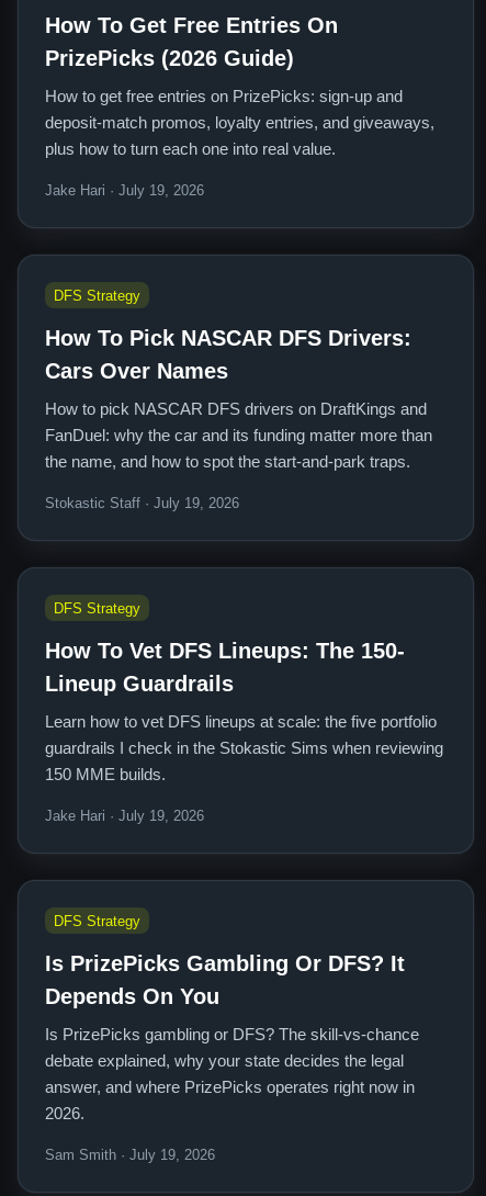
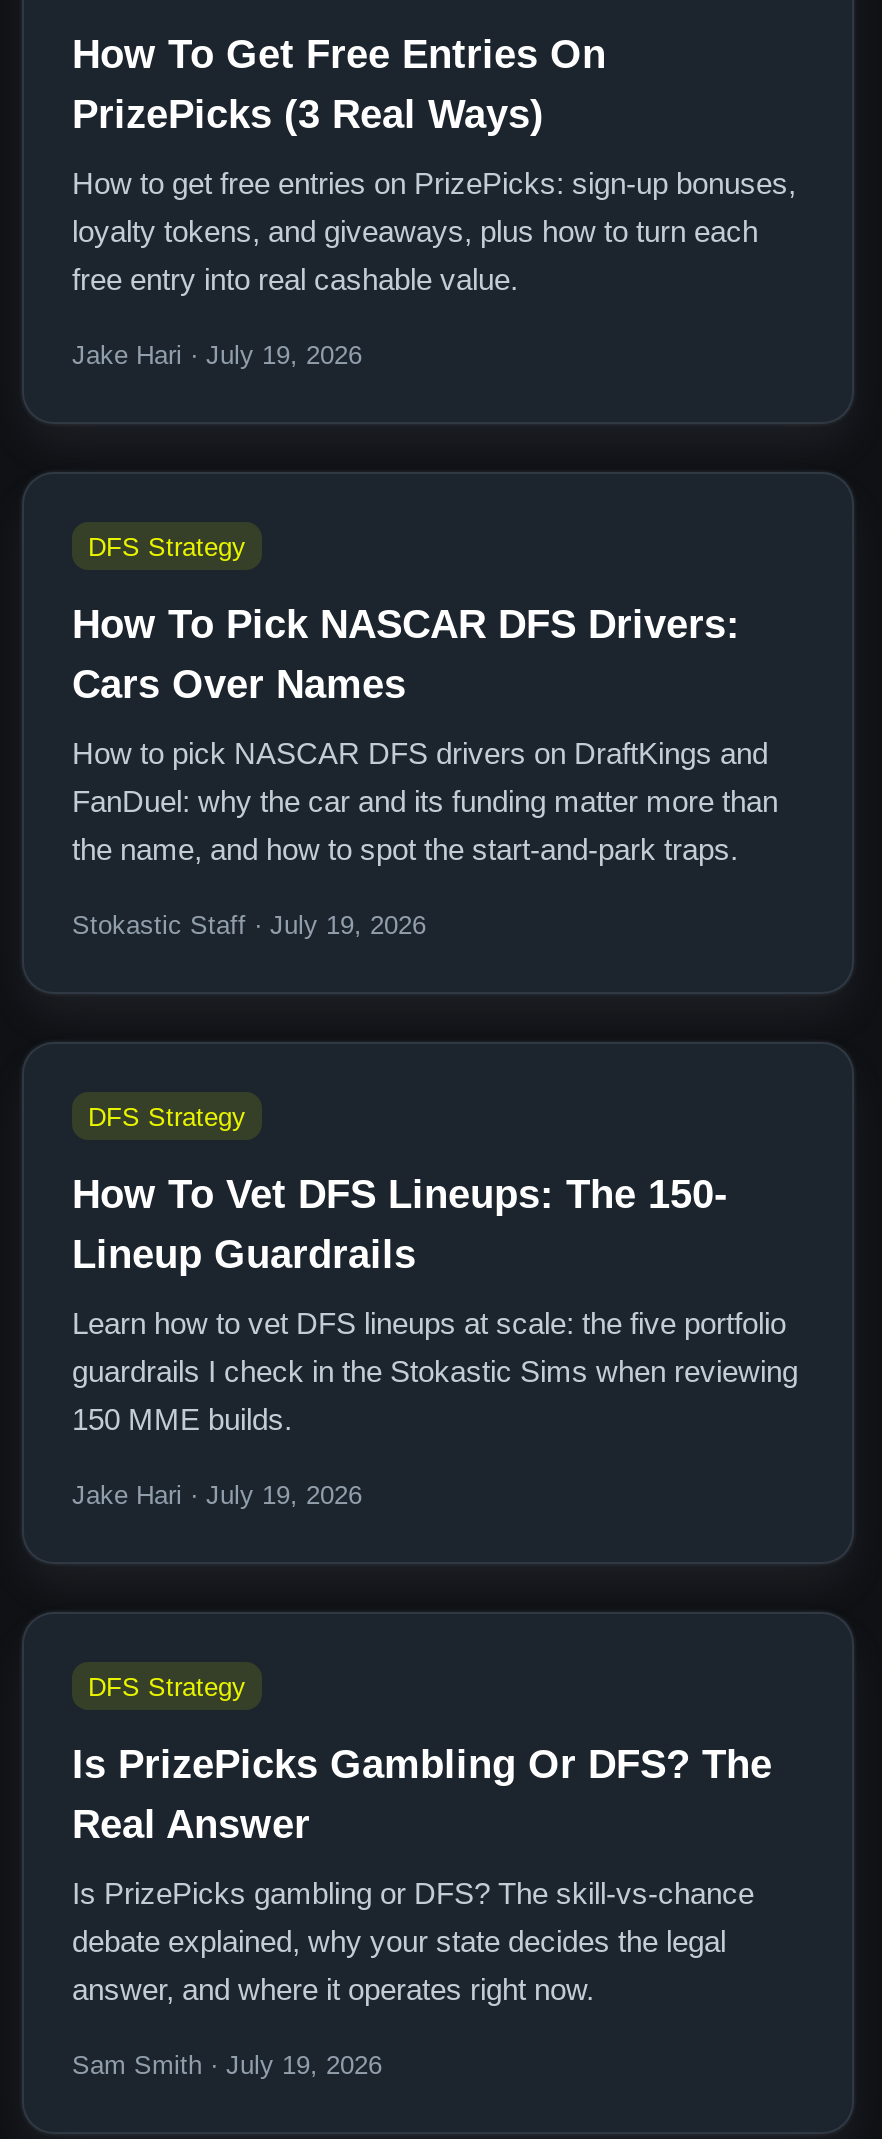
[45,46,294,70] PrizePicks (2026 Guide) -> [72,92,544,136] PrizePicks (3 Real Ways)
[45,87,434,158] How to get free entries on PrizePicks: sign-up and | deposit-match promos, loyalty entries, and giveaways, | plus how to turn each one into real value. -> [72,166,796,296] How to get free entries on PrizePicks: sign-up bonuses, | loyalty tokens, and giveaways, plus how to turn each | free entry into real cashable value.
[45,951,405,1008] Is PrizePicks Gambling Or DFS? It | Depends On You -> [72,1742,772,1846] Is PrizePicks Gambling Or DFS? The | Real Answer
[45,1077,415,1122] answer, and where PrizePicks operates right now in | 2026. -> [72,1972,594,2006] answer, and where it operates right now.

